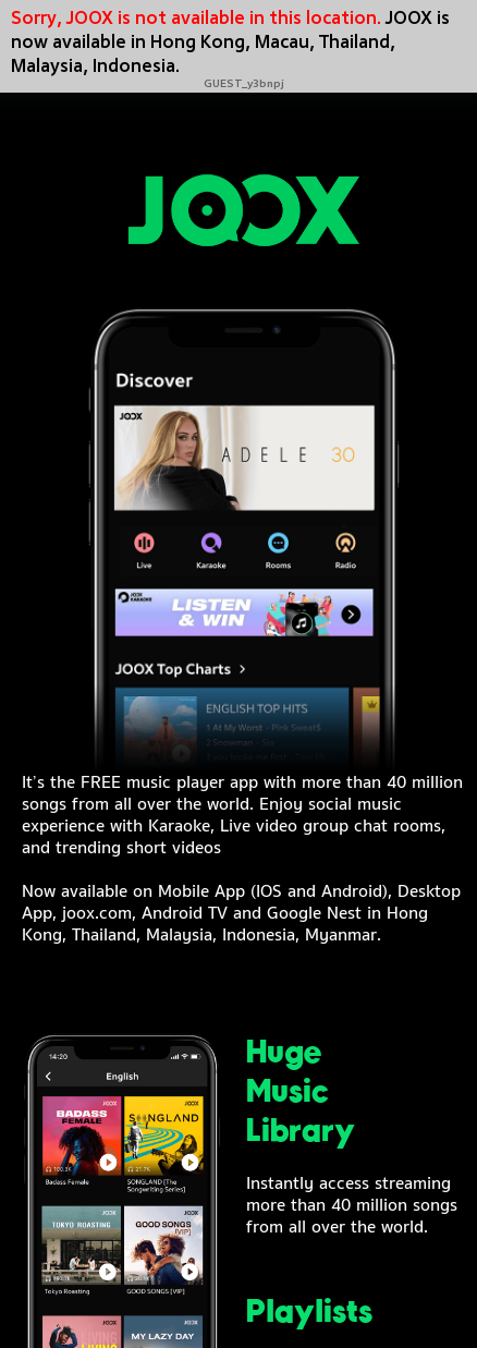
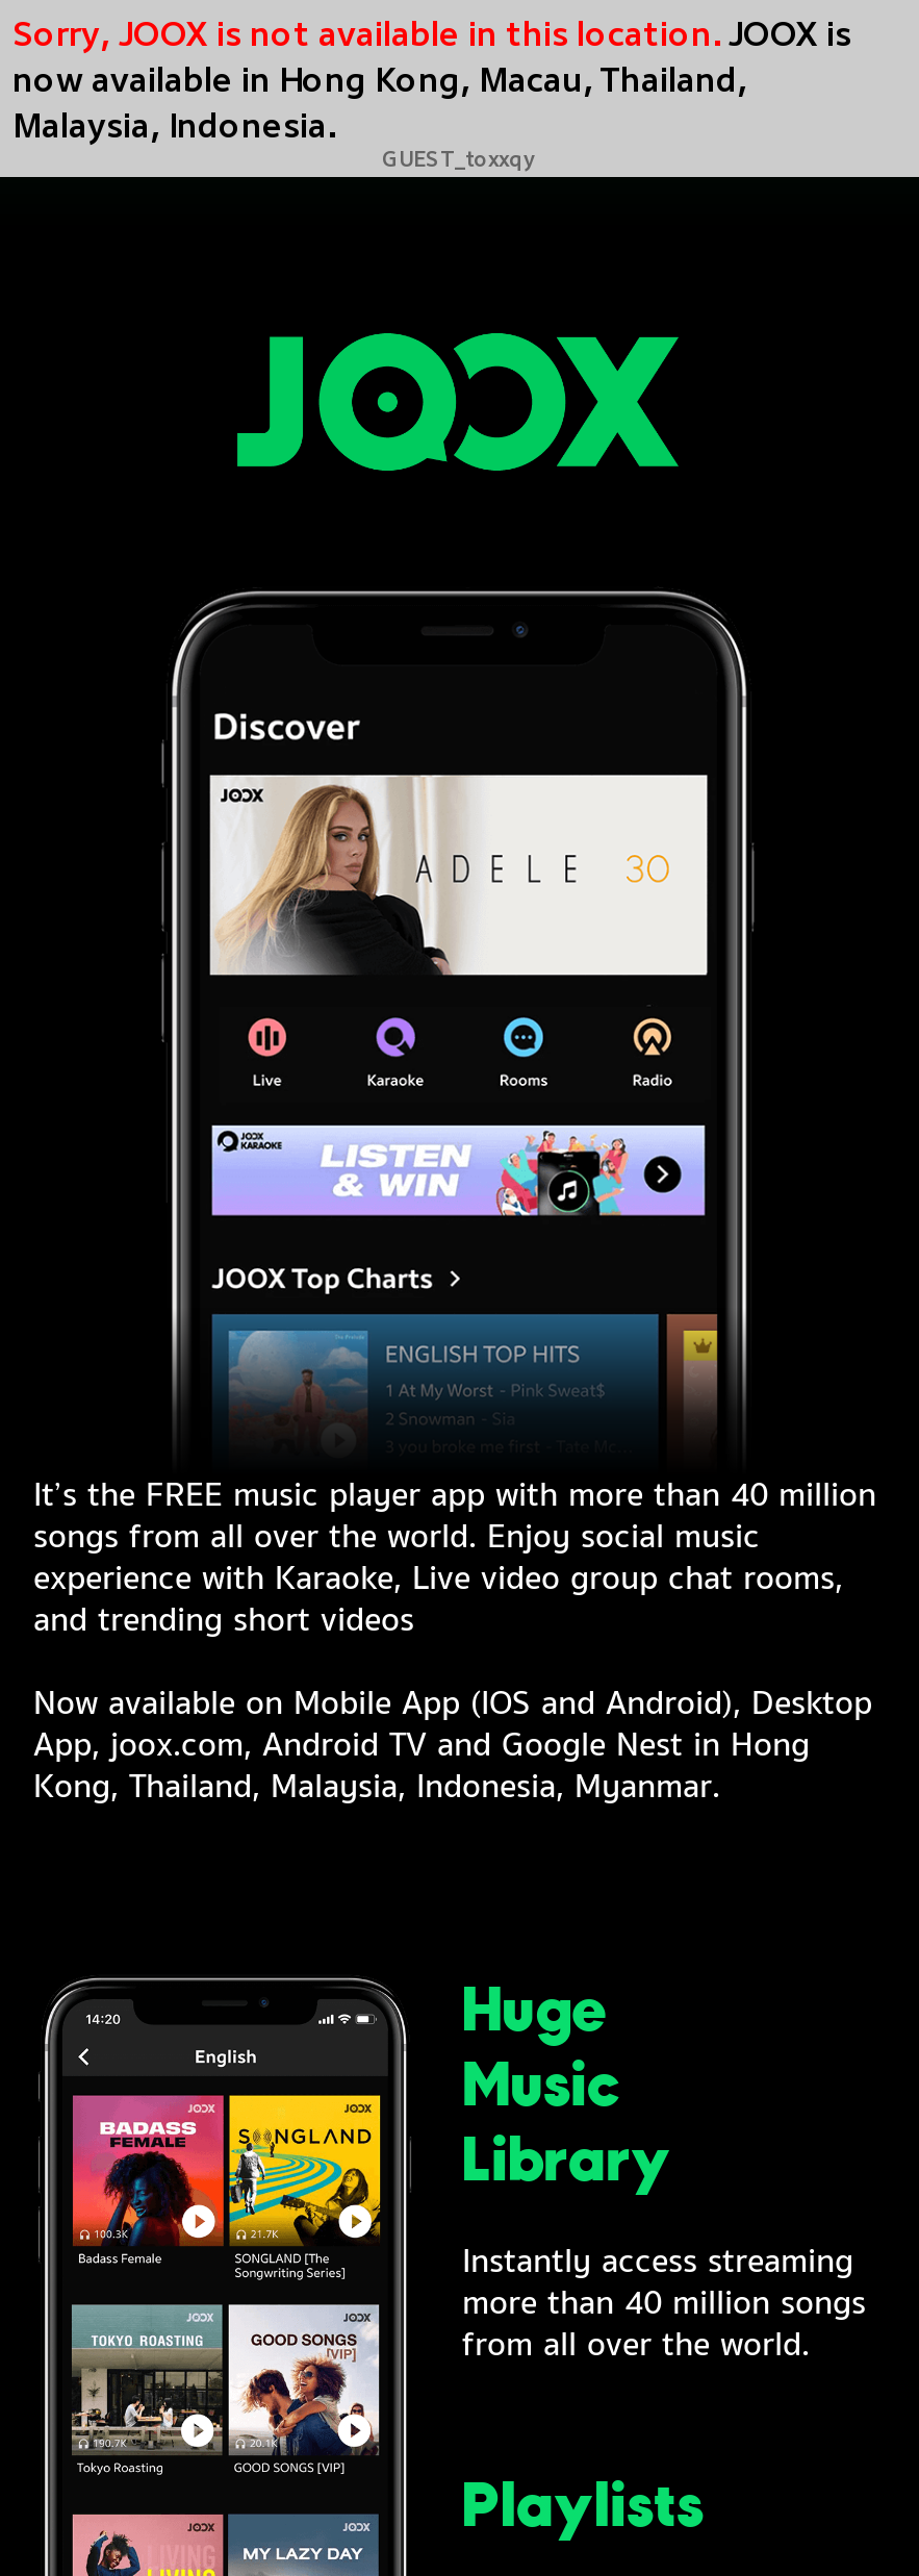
[204,78,284,90] GUEST_y3bnpj -> [382,150,534,173] GUEST_toxxqy

